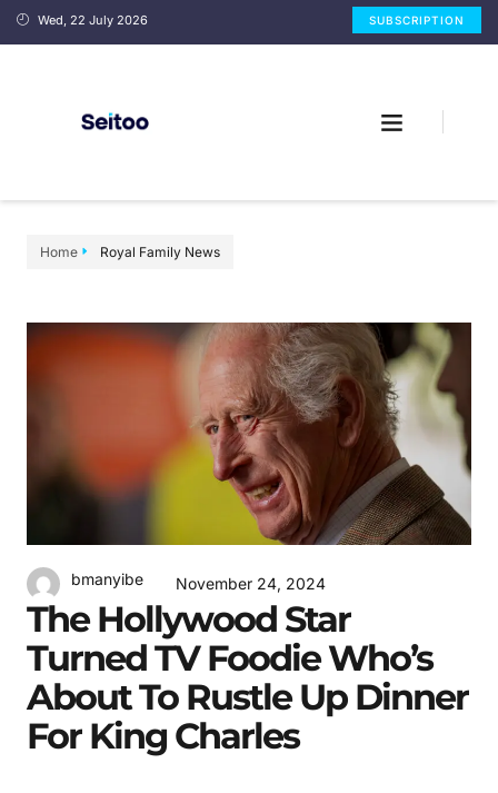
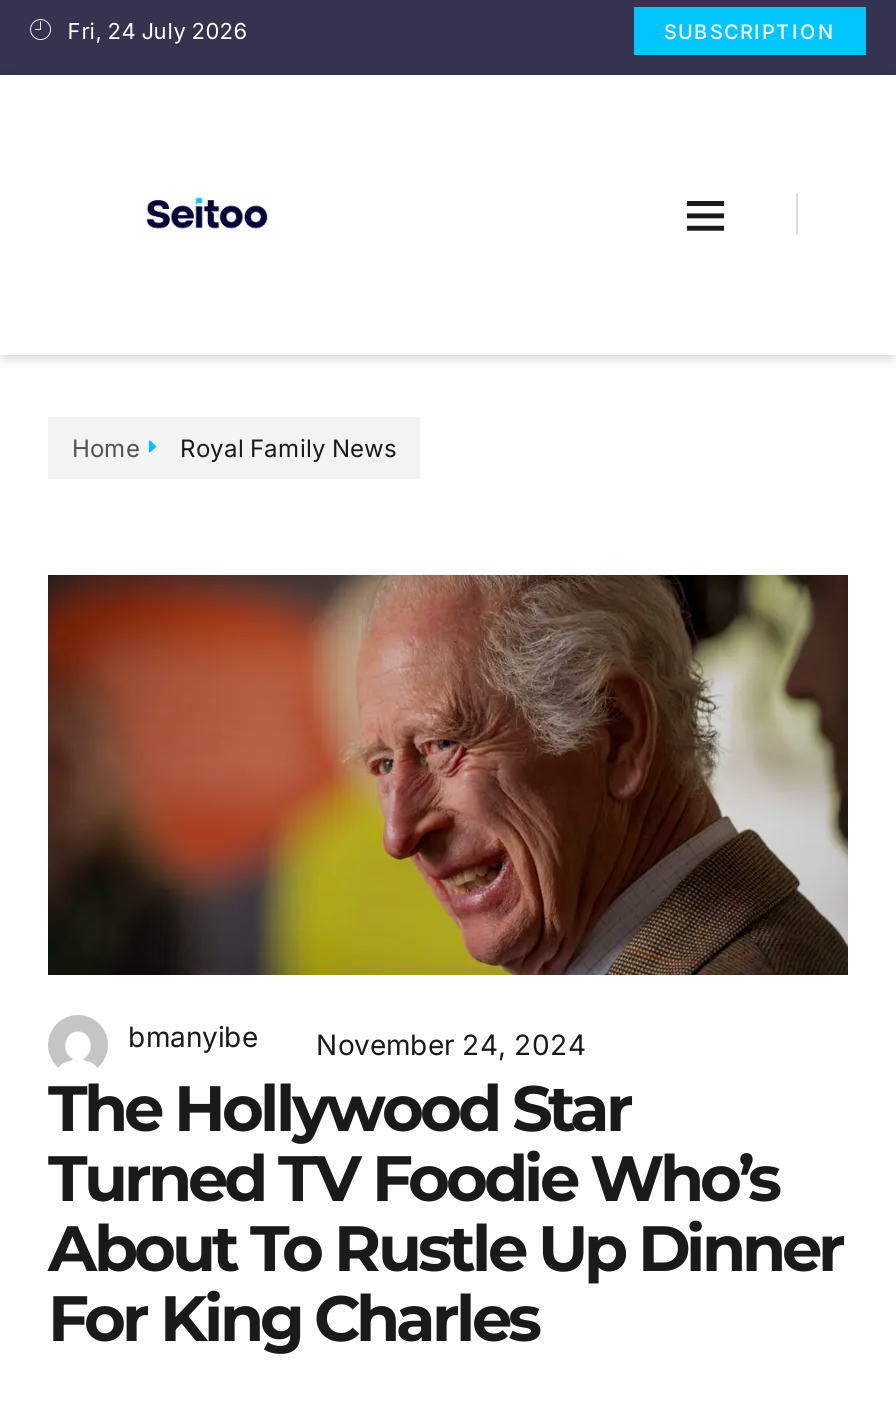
[38,12,148,27] Wed, 22 July 2026 -> [68,16,248,44] Fri, 24 July 2026

